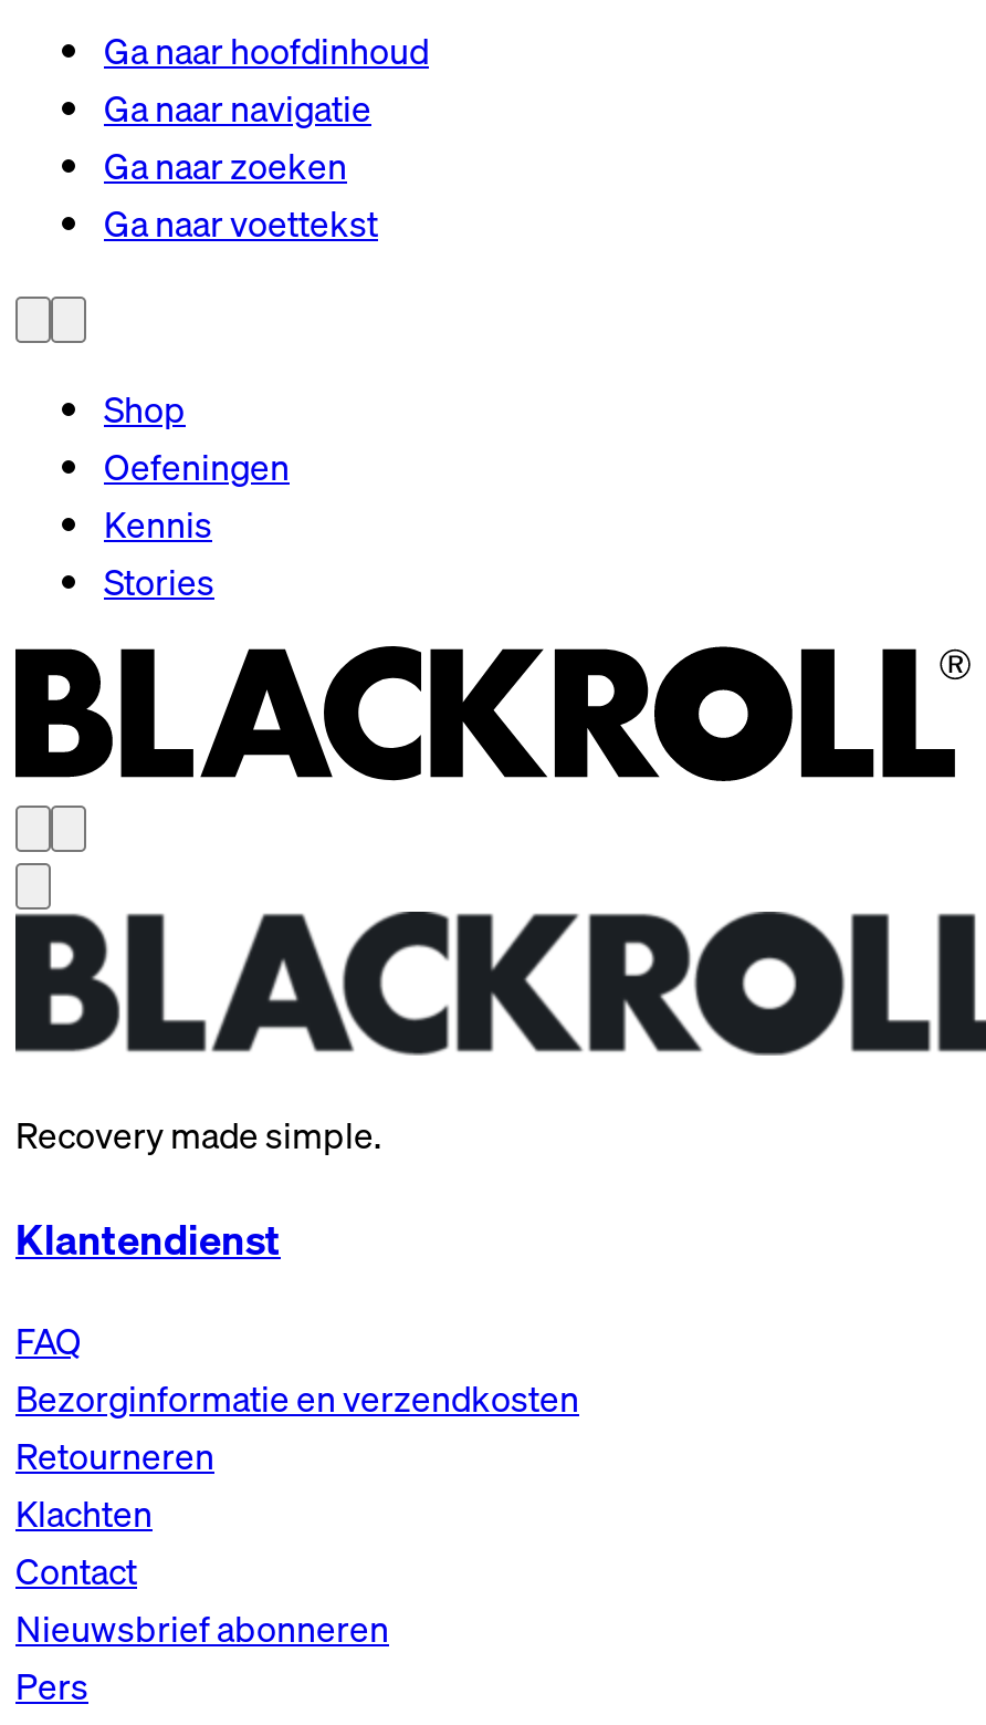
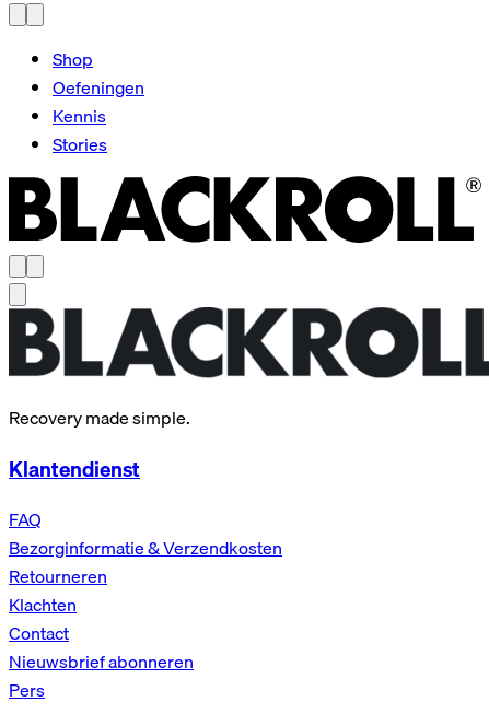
[104,22,429,252] Ga naar hoofdinhoud | Ga naar navigatie | Ga naar zoeken | Ga naar voettekst -> none
[15,1371,579,1428] Bezorginformatie en verzendkosten -> [9,534,282,562] Bezorginformatie & Verzendkosten

